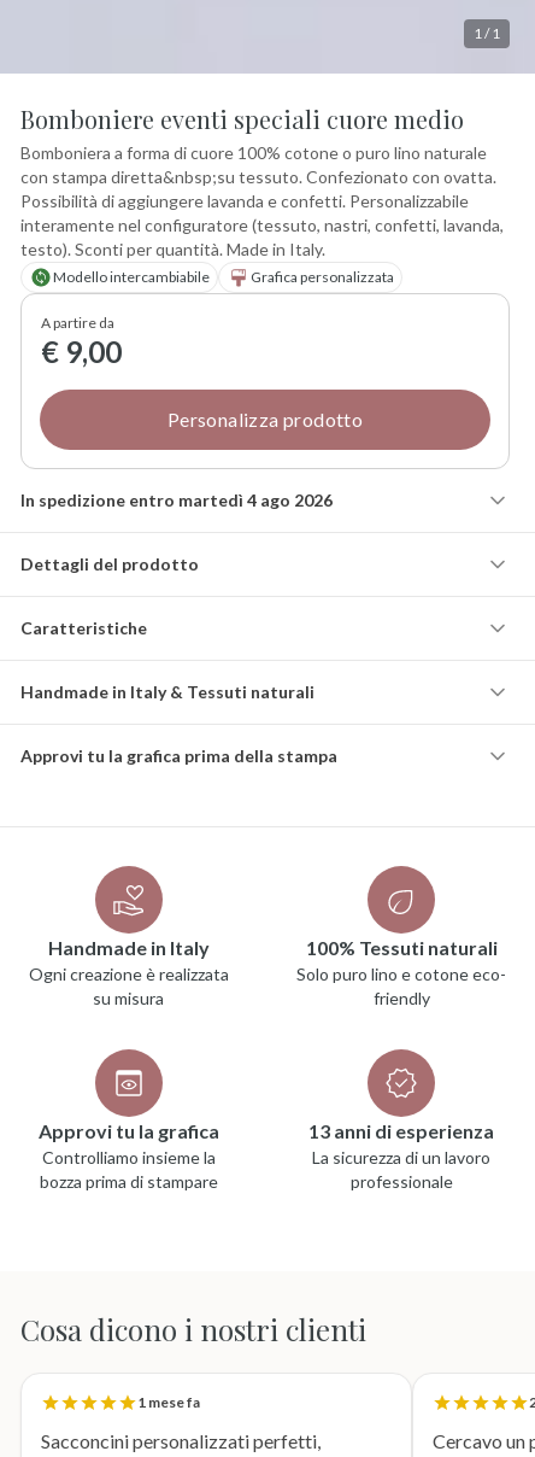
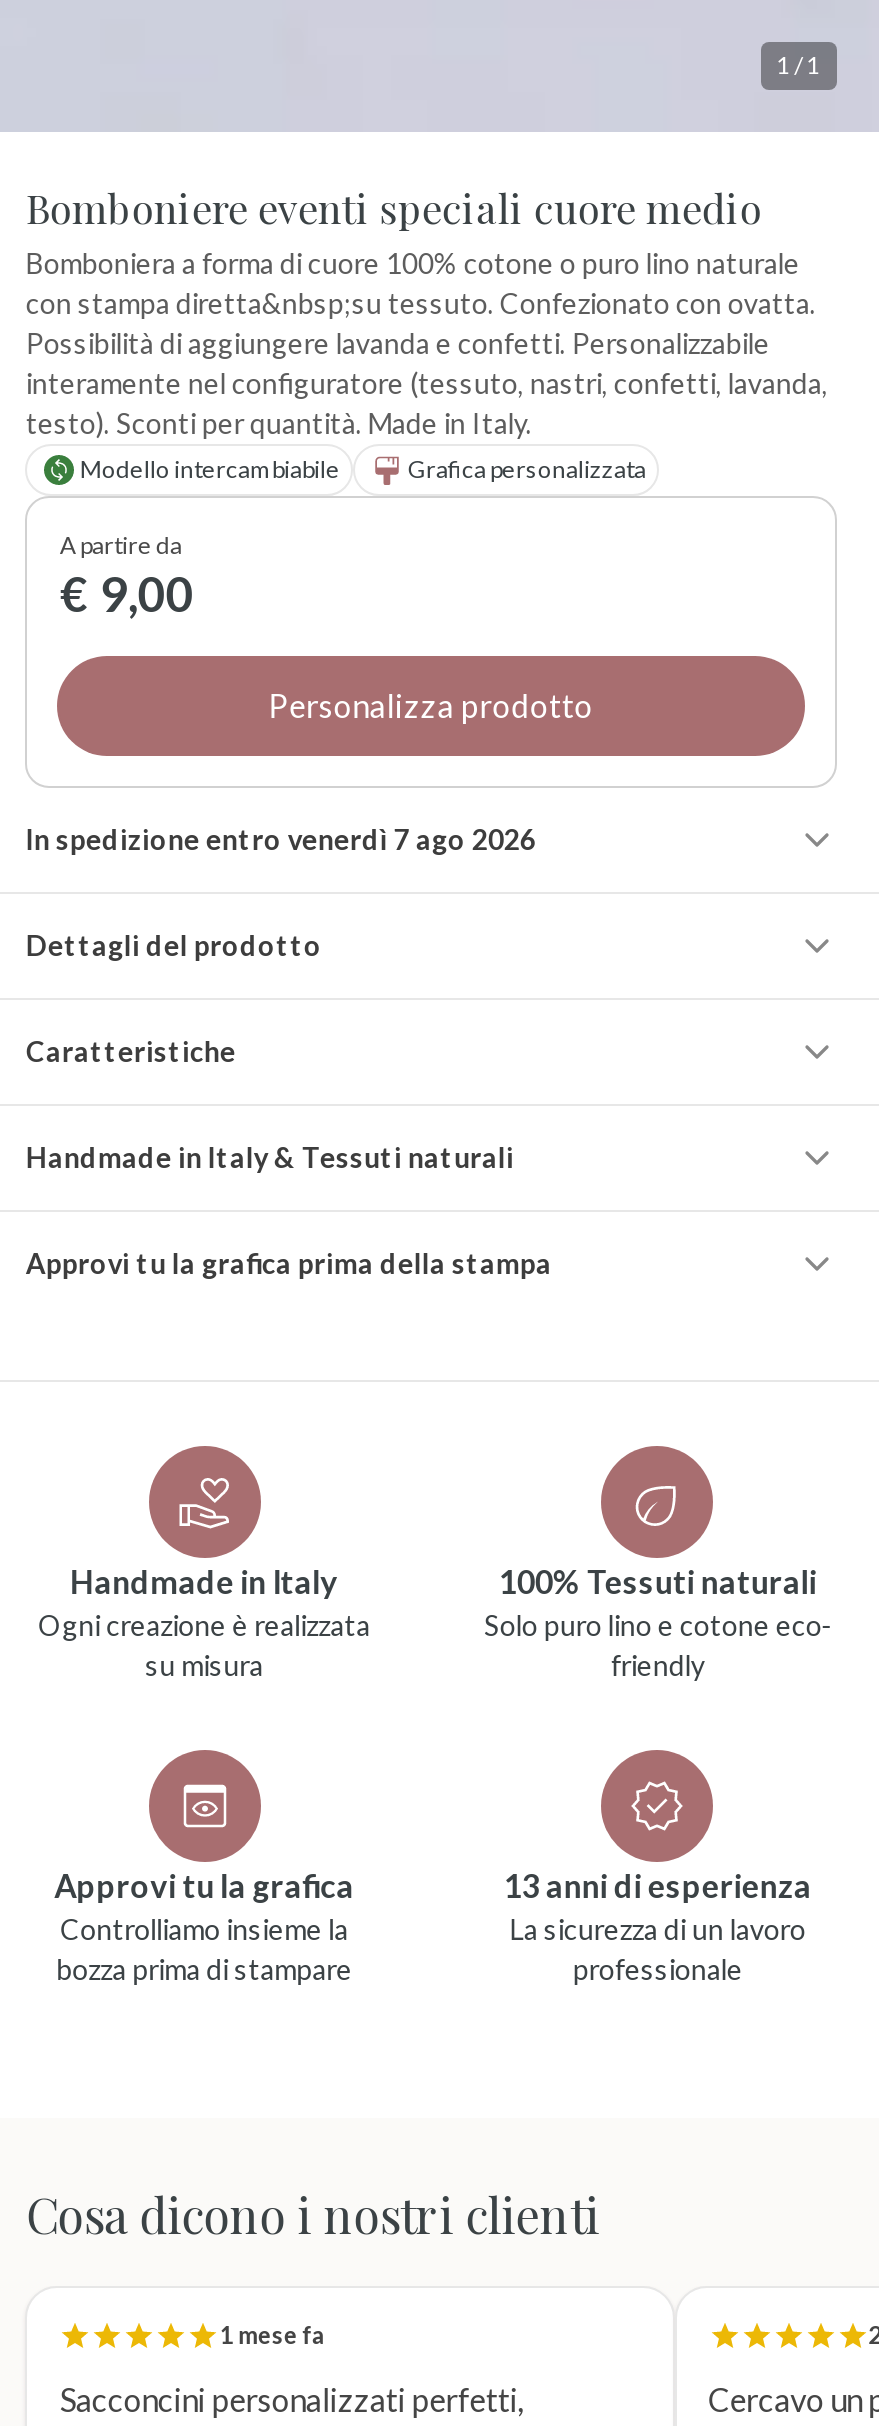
[21,490,333,511] In spedizione entro martedì 4 ago 2026 -> [26,823,536,857] In spedizione entro venerdì 7 ago 2026

